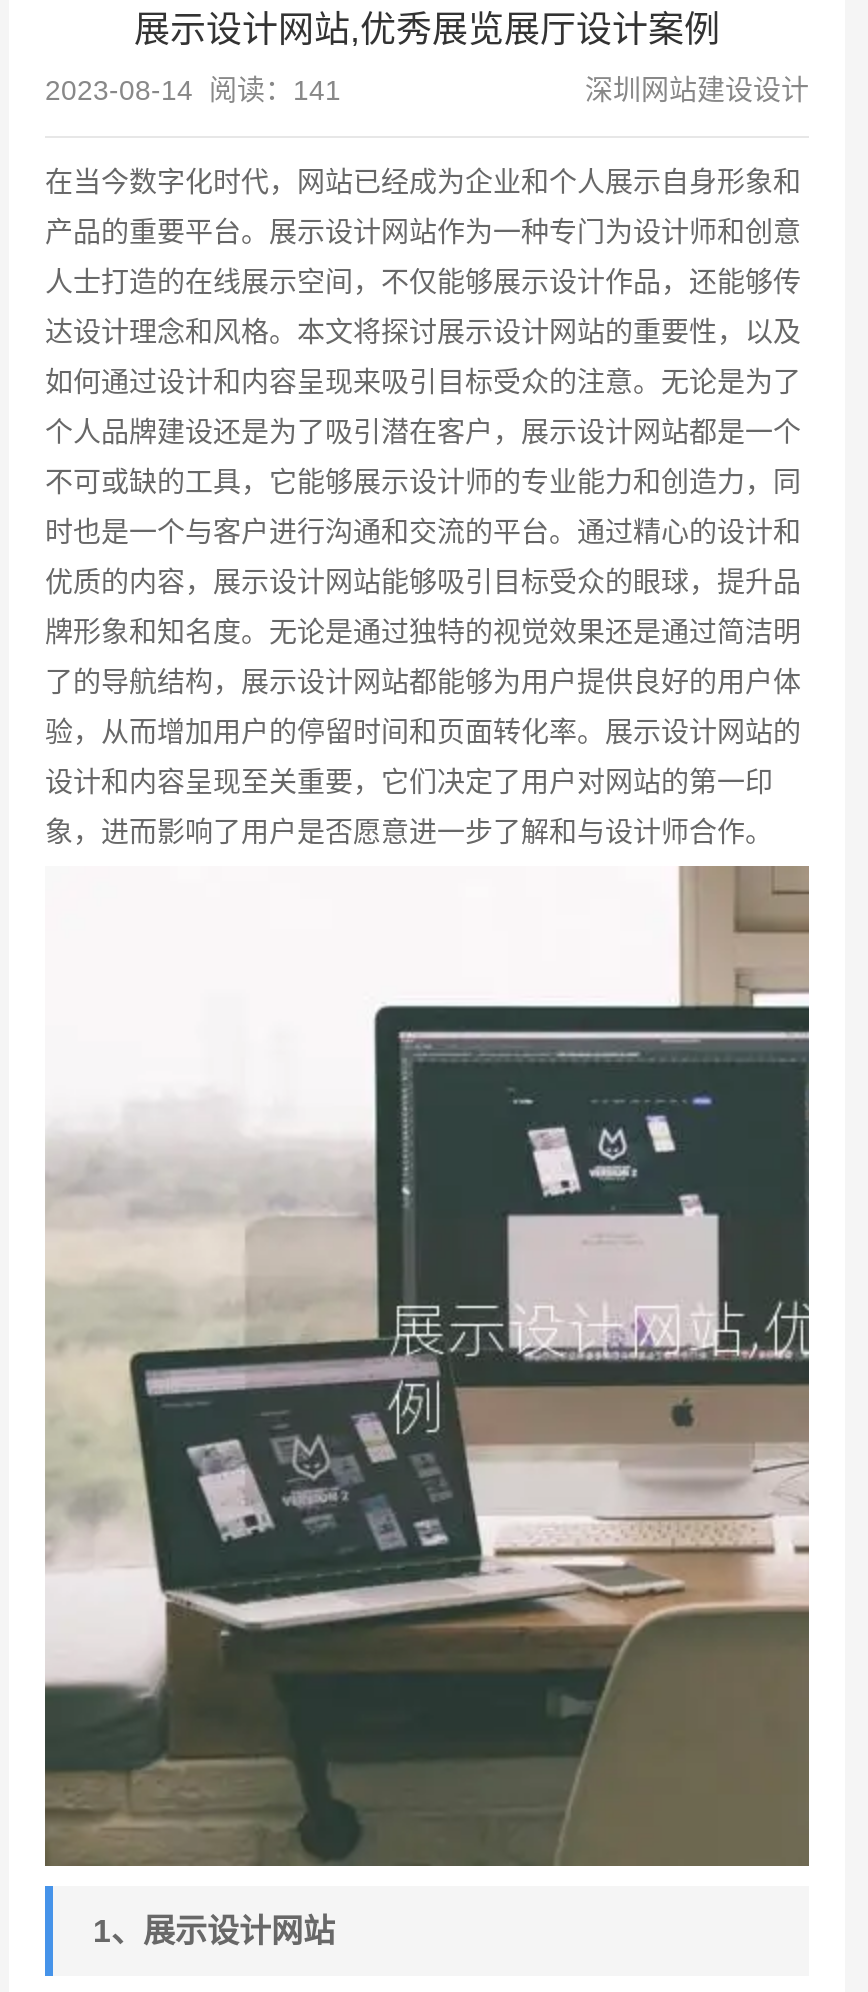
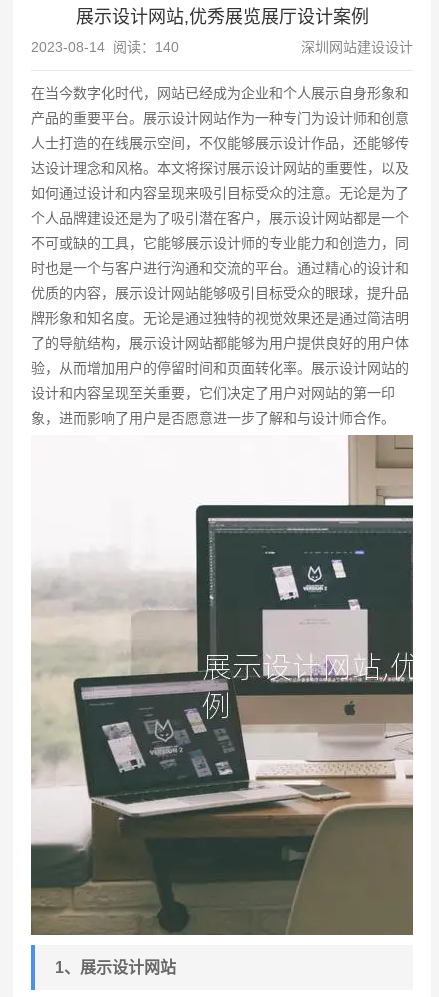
[45,73,341,105] 2023-08-14 阅读：141 -> [31,39,179,55] 2023-08-14 阅读：140

